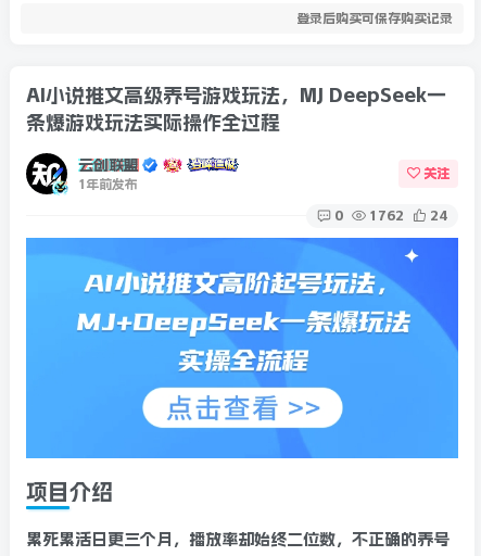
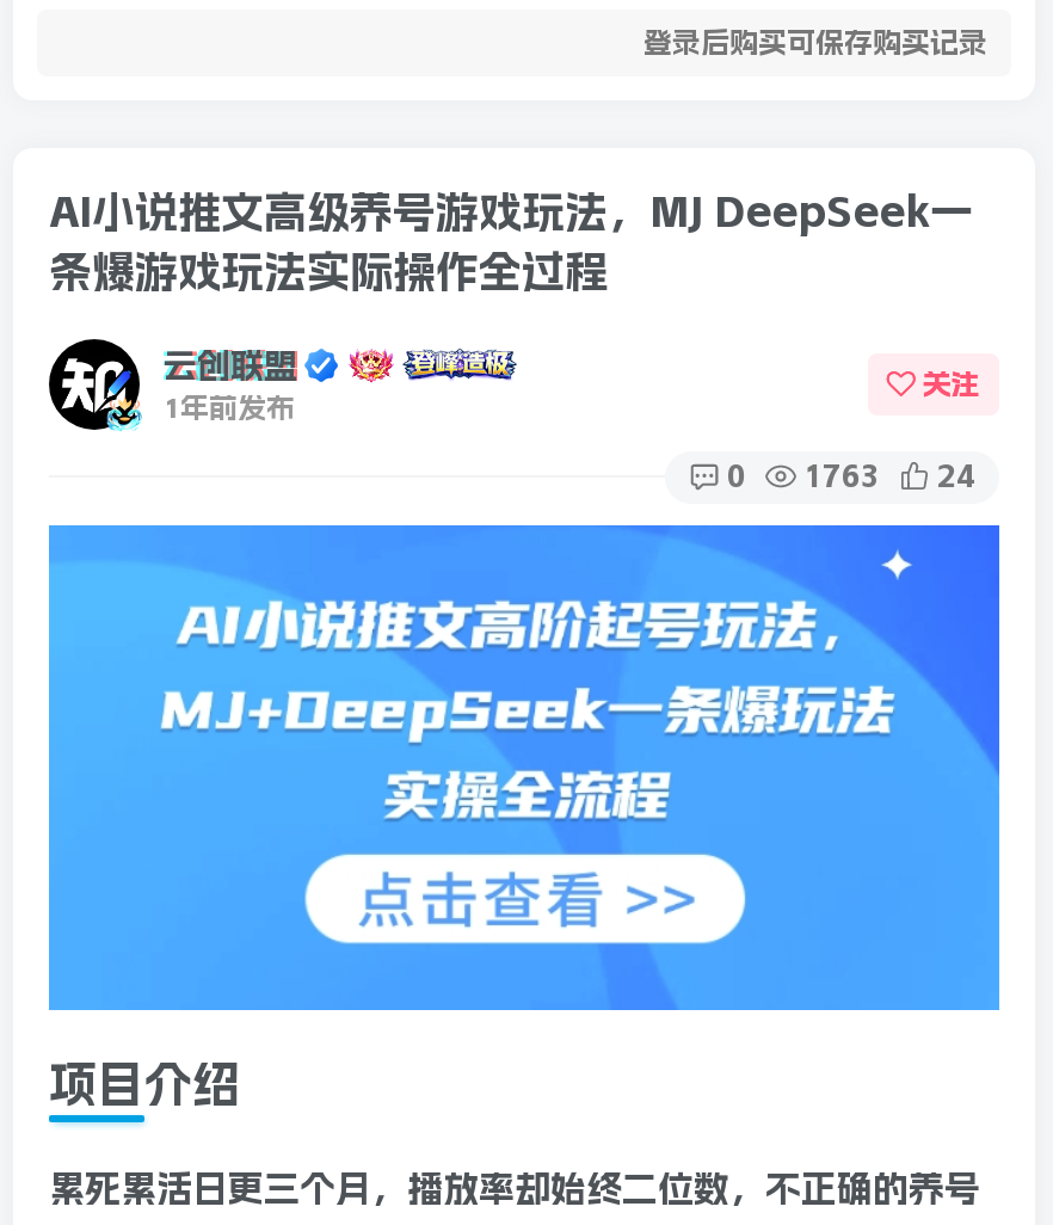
[334,209,447,223] 0 1762 24 -> [727,462,975,493] 0 1763 24

